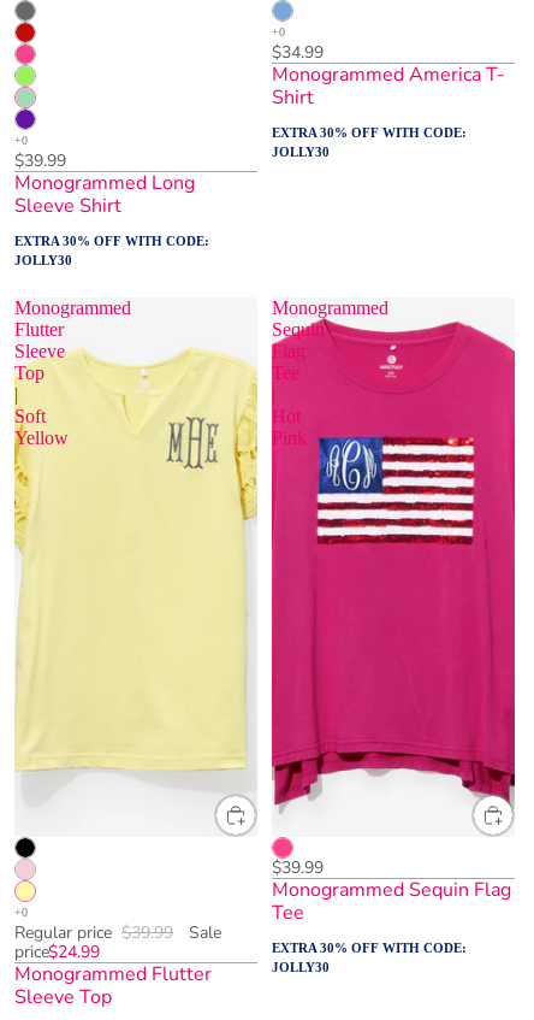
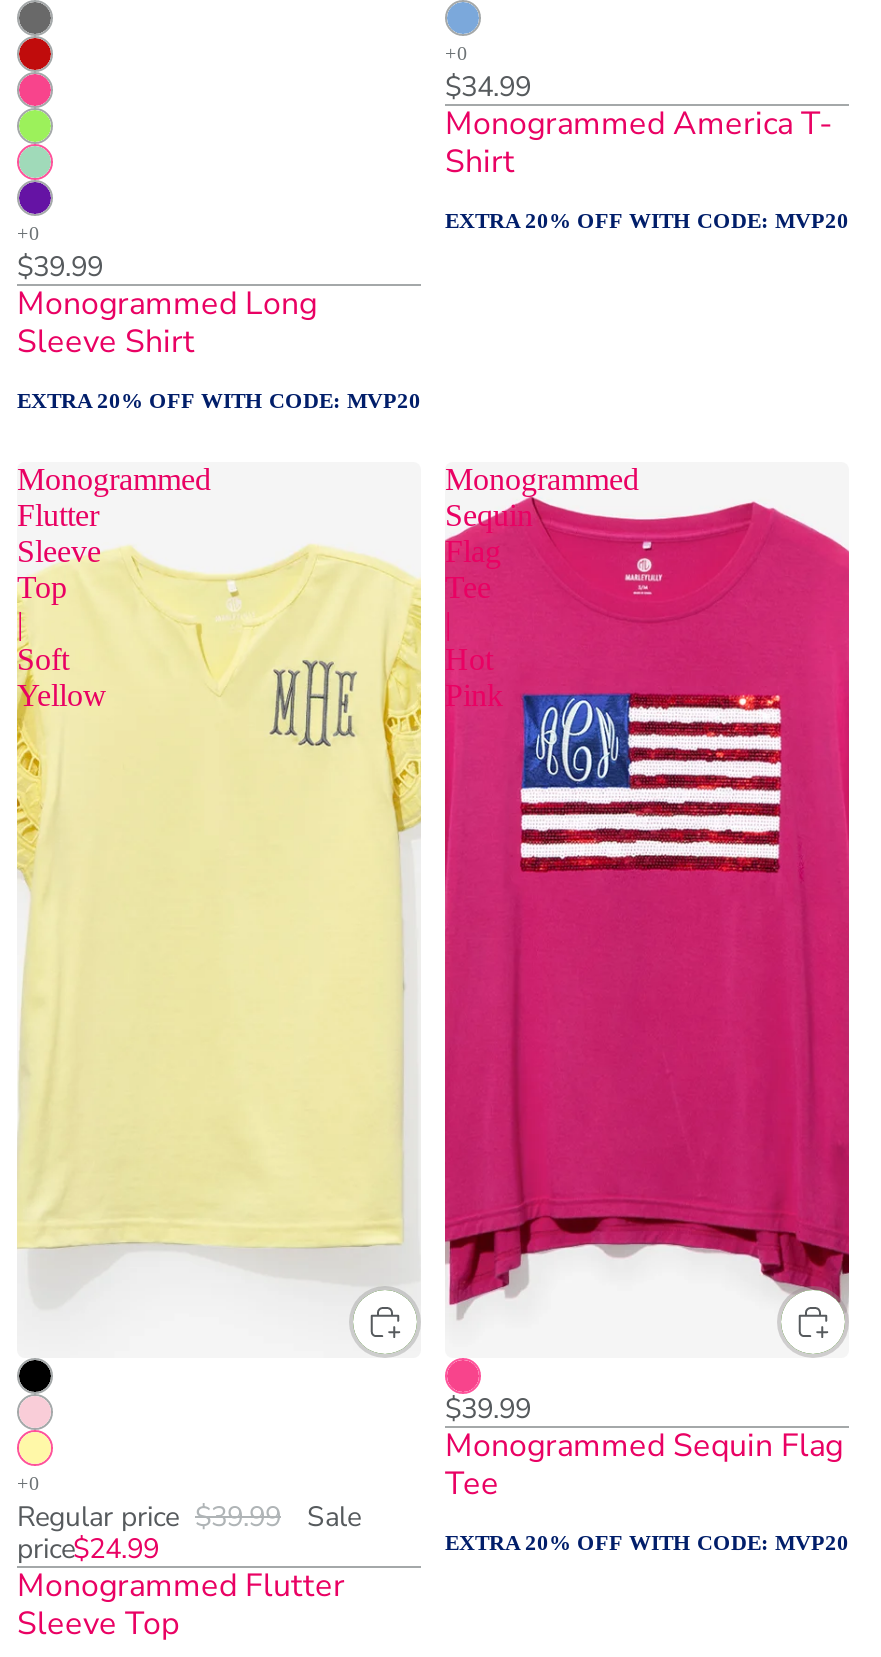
[272,125,467,159] EXTRA 30% OFF WITH CODE: | JOLLY30 -> [445,208,849,232] EXTRA 20% OFF WITH CODE: MVP20
[14,234,209,267] EXTRA 30% OFF WITH CODE: | JOLLY30 -> [17,388,421,412] EXTRA 20% OFF WITH CODE: MVP20
[272,941,467,974] EXTRA 30% OFF WITH CODE: | JOLLY30 -> [445,1530,849,1554] EXTRA 20% OFF WITH CODE: MVP20

